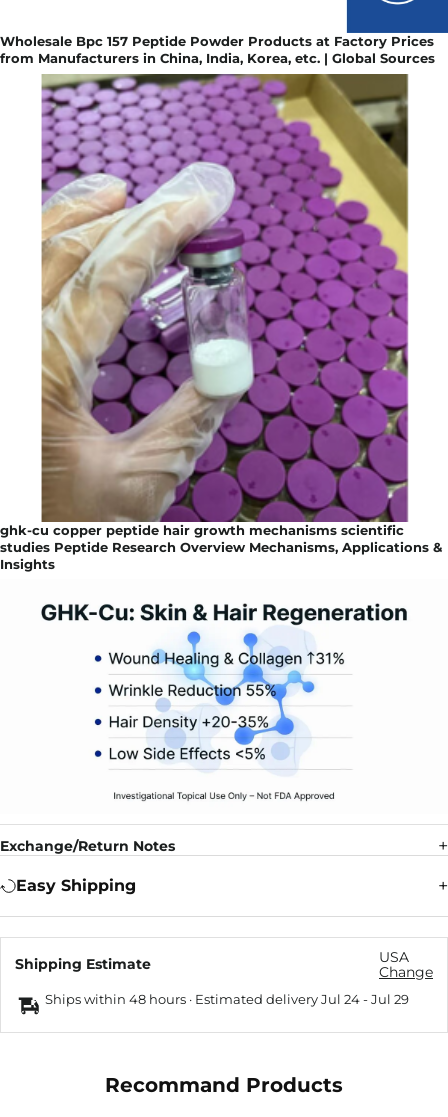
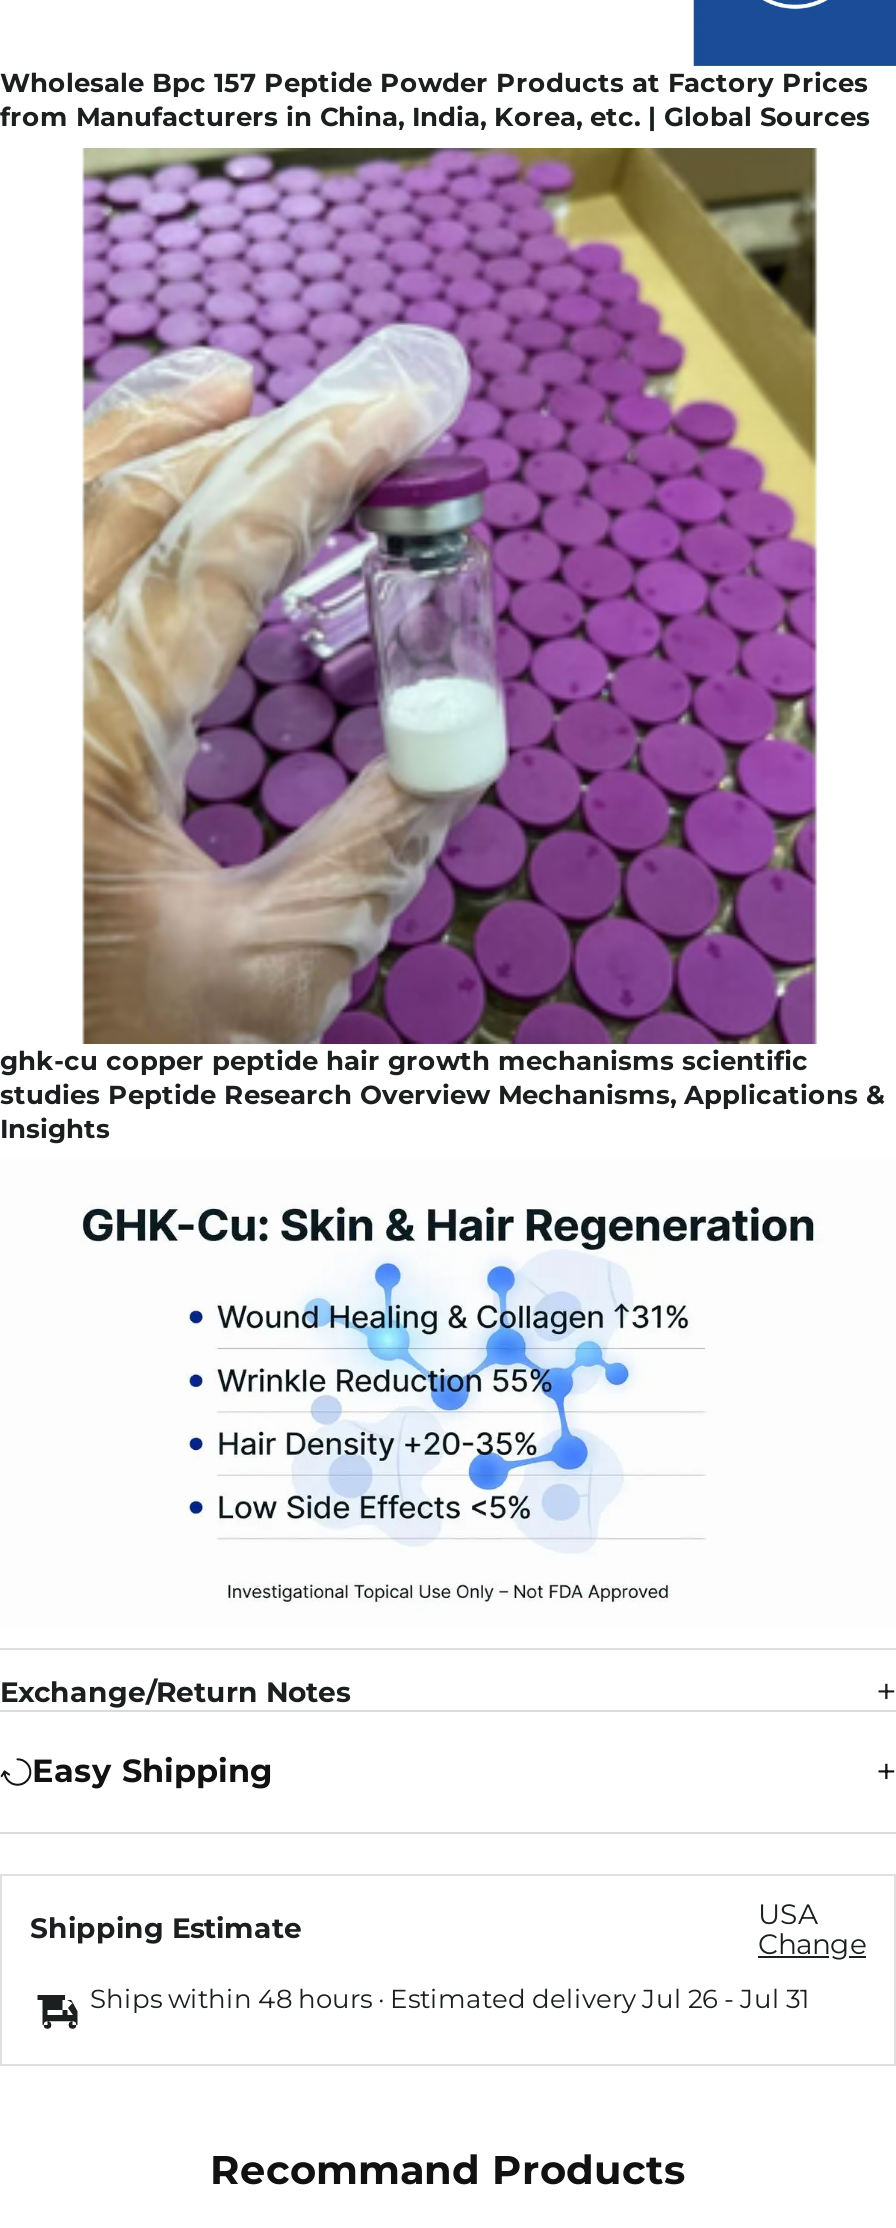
[45,990,409,1006] Ships within 48 hours · Estimated delivery Jul 24 - Jul 29 -> [90,1981,810,2013] Ships within 48 hours · Estimated delivery Jul 26 - Jul 31

